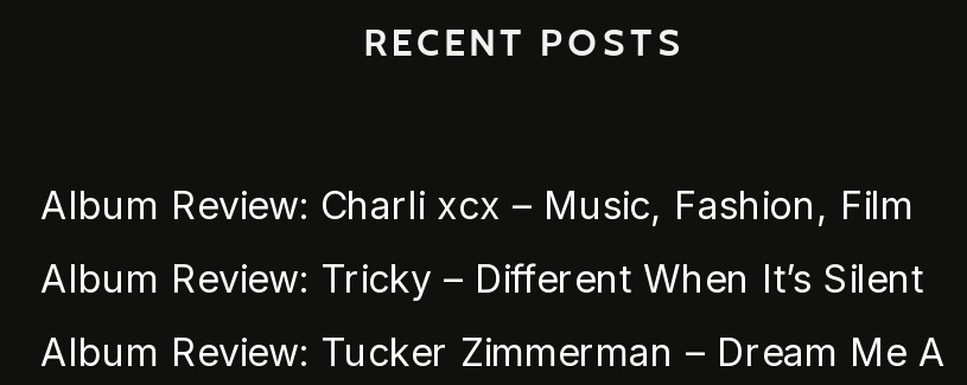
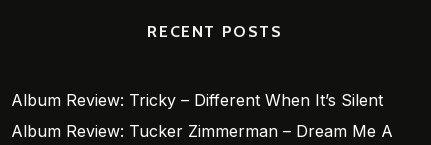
[40,182,914,230] Album Review: Charli xcx – Music, Fashion, Film -> none

